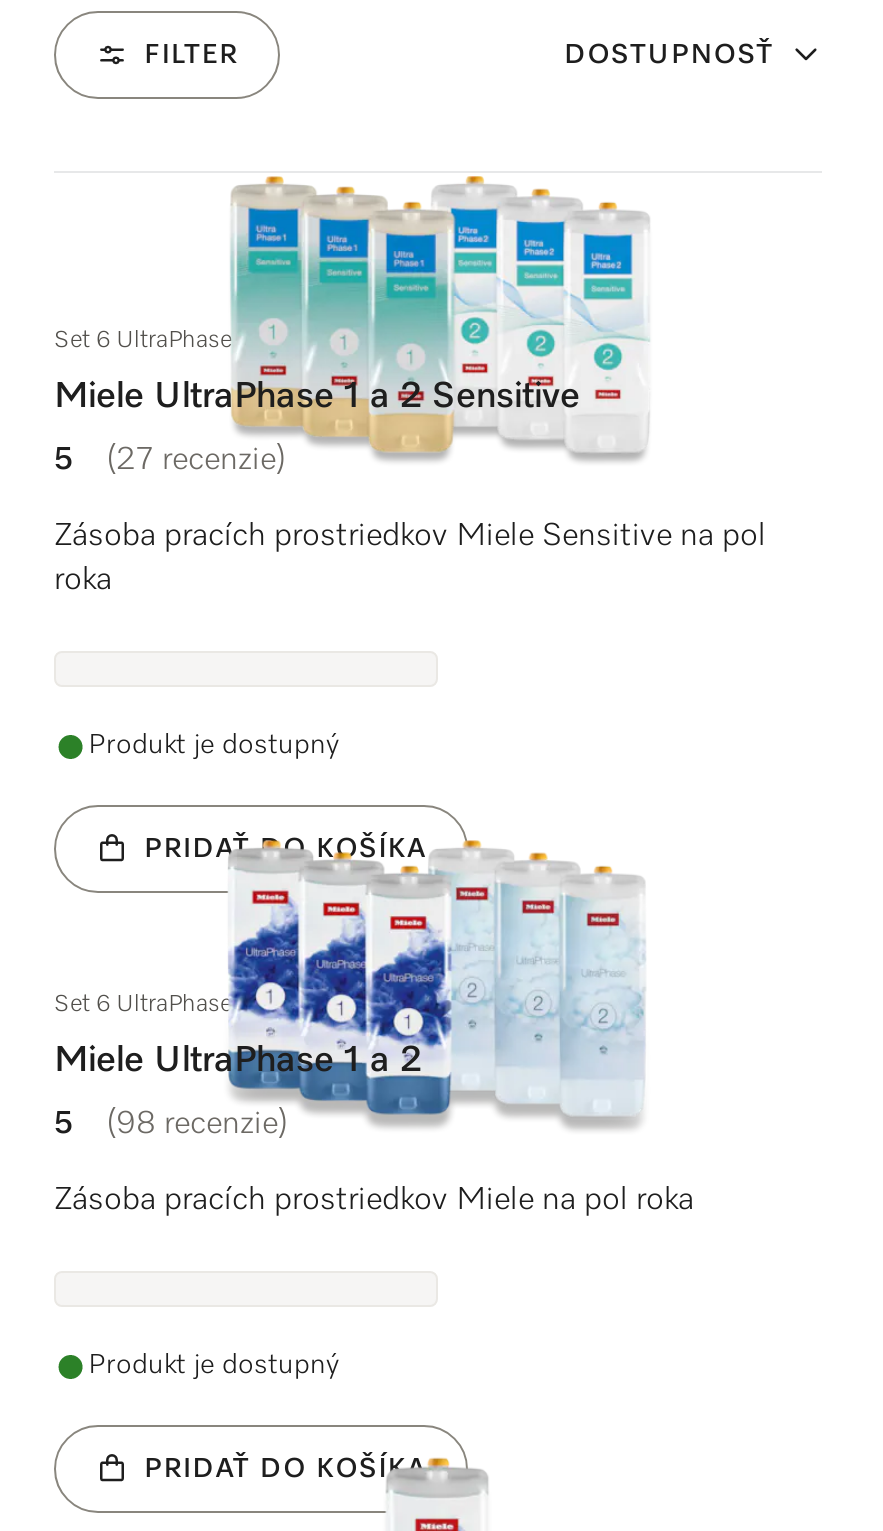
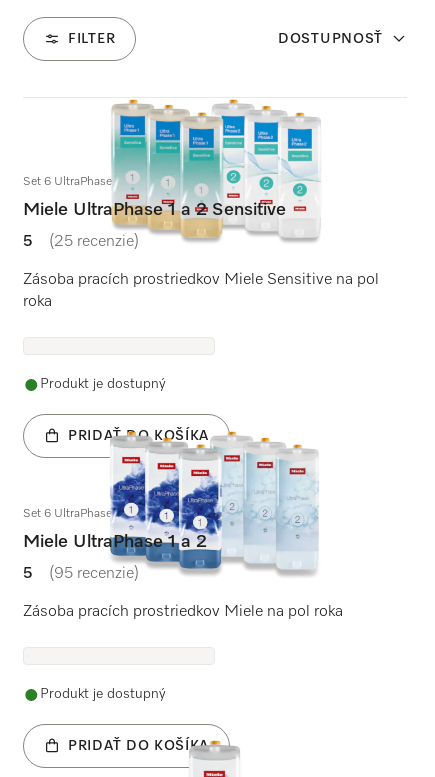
[54,445,286,477] 5 (27 recenzie) -> [23,234,139,250] 5 (25 recenzie)
[54,1109,288,1141] 5 (98 recenzie) -> [23,566,139,582] 5 (95 recenzie)

